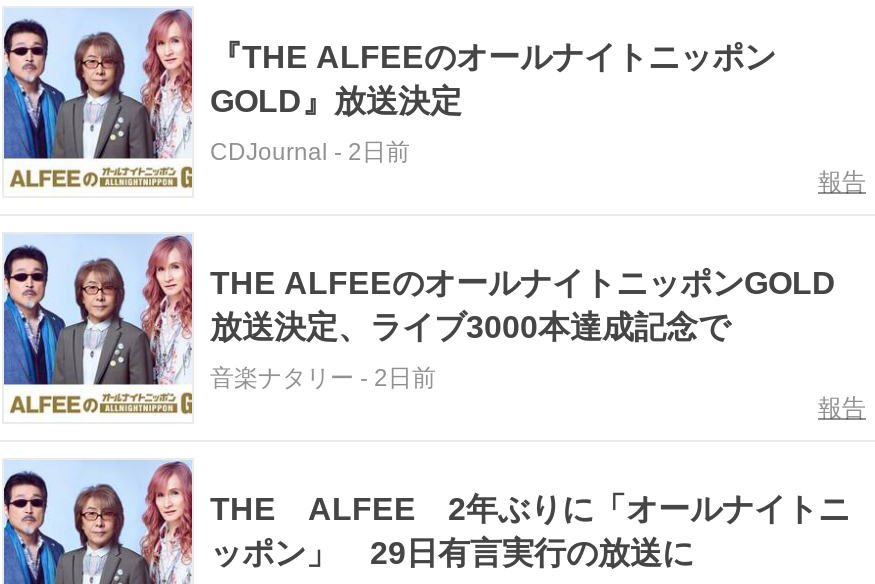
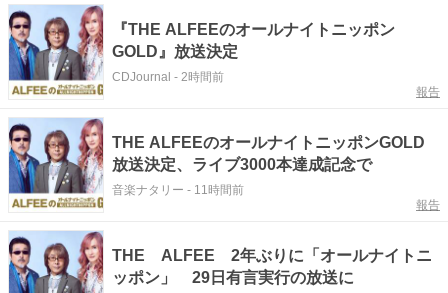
[210,138,410,166] CDJournal - 2日前 -> [112,70,224,84] CDJournal - 2時間前
[210,364,436,392] 音楽ナタリー- 2日前 -> [112,183,244,197] 音楽ナタリー- 11時間前

